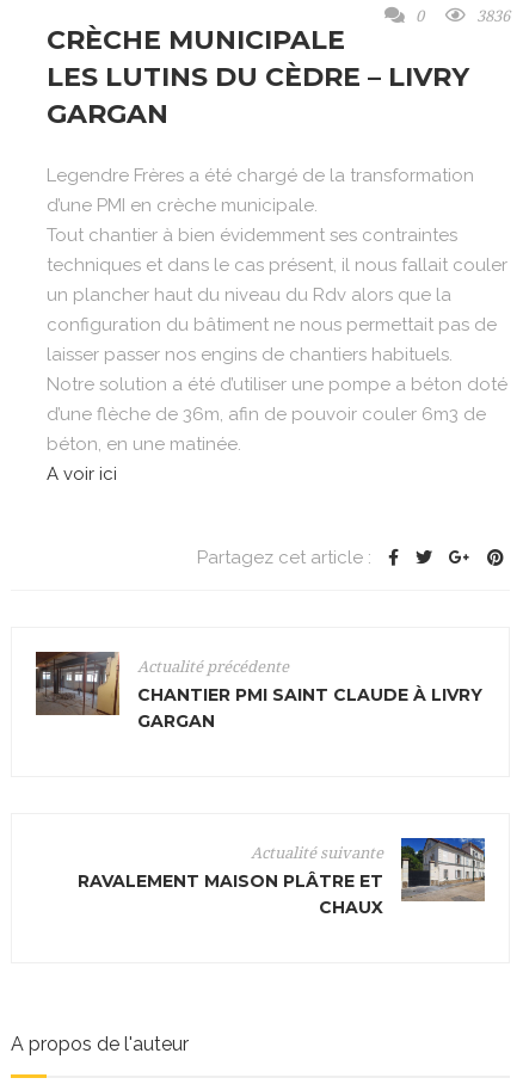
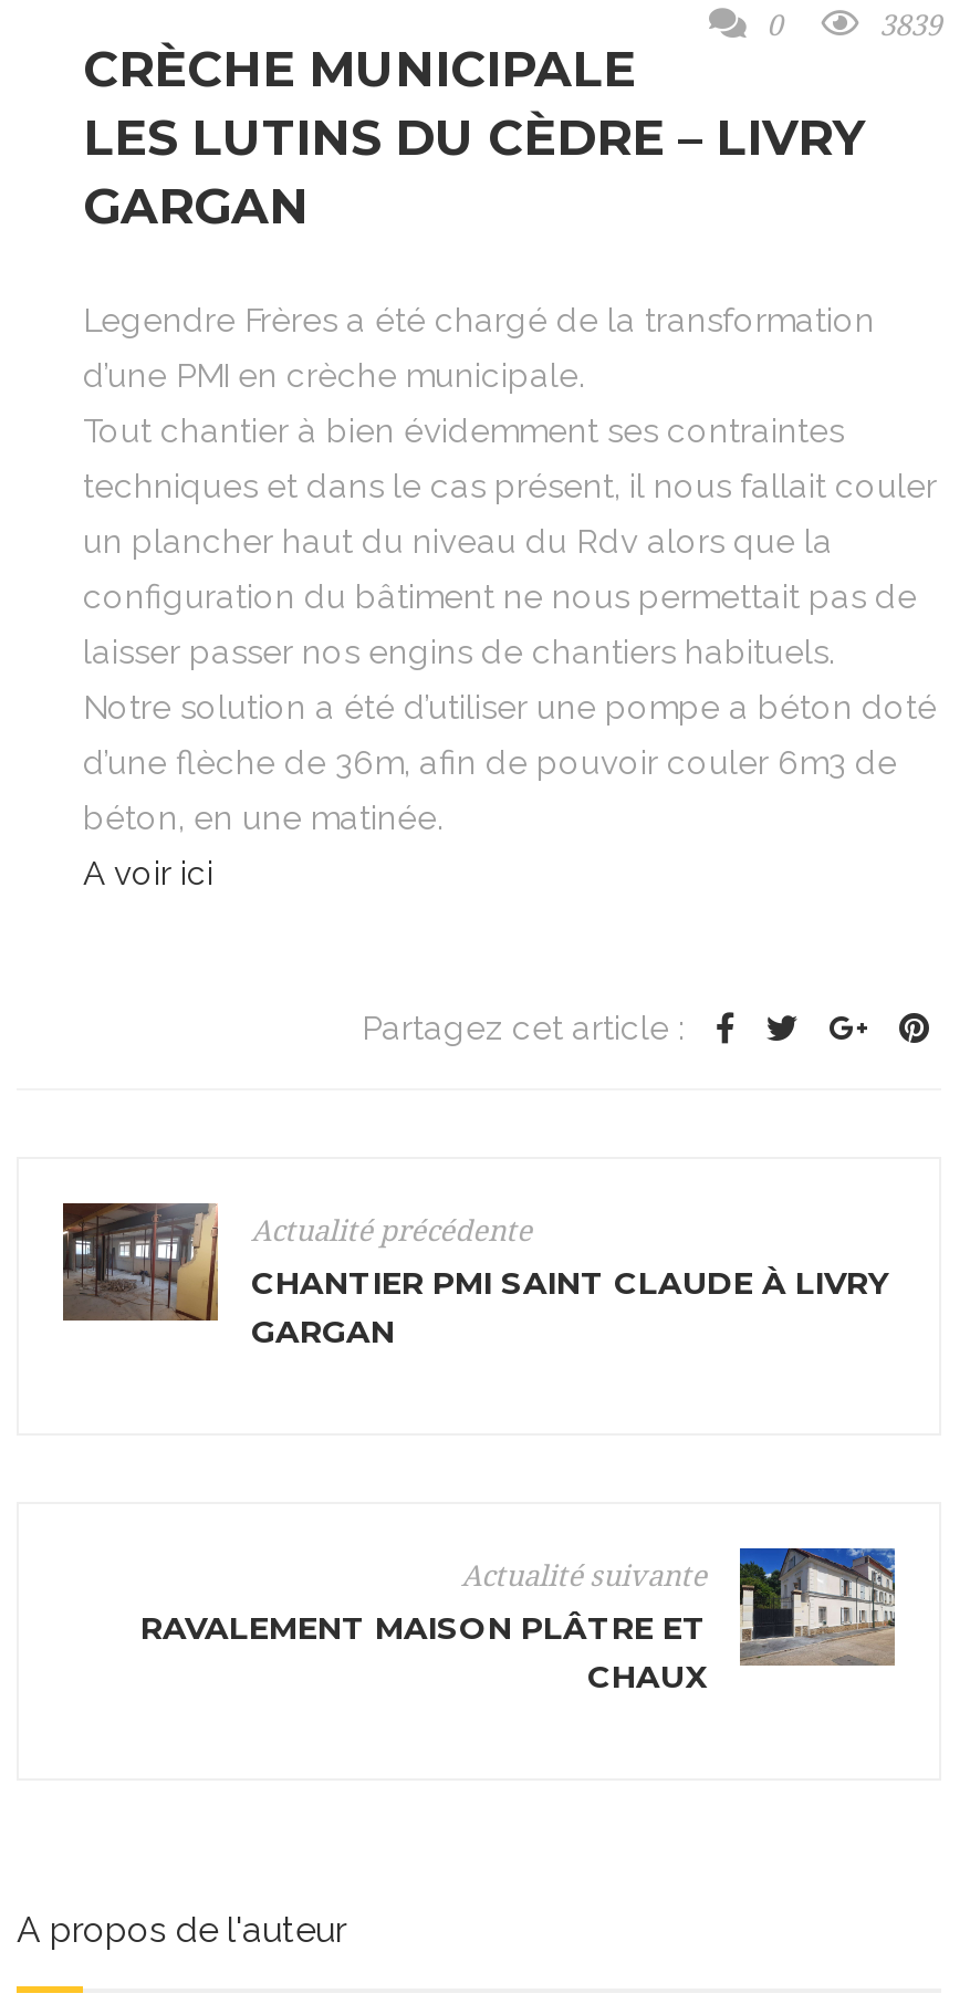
[473,8,510,26] 3836 -> [873,10,941,43] 3839

